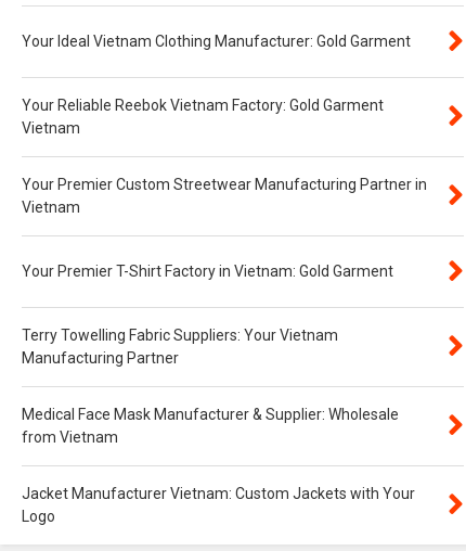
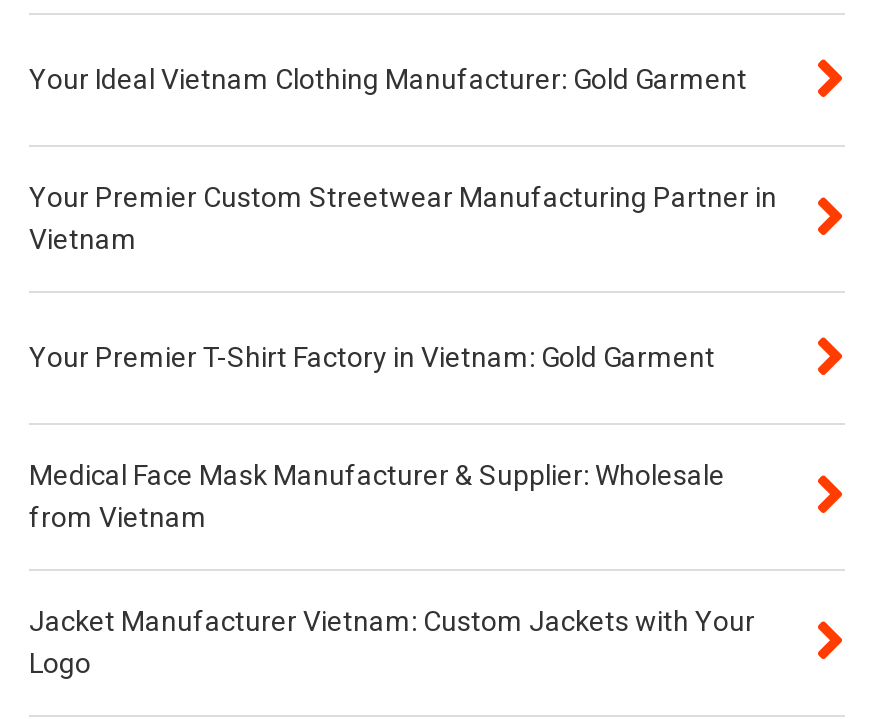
[22,96,384,137] Your Reliable Reebok Vietnam Factory: Gold Garment | Vietnam -> none
[22,326,338,367] Terry Towelling Fabric Suppliers: Your Vietnam | Manufacturing Partner -> none

